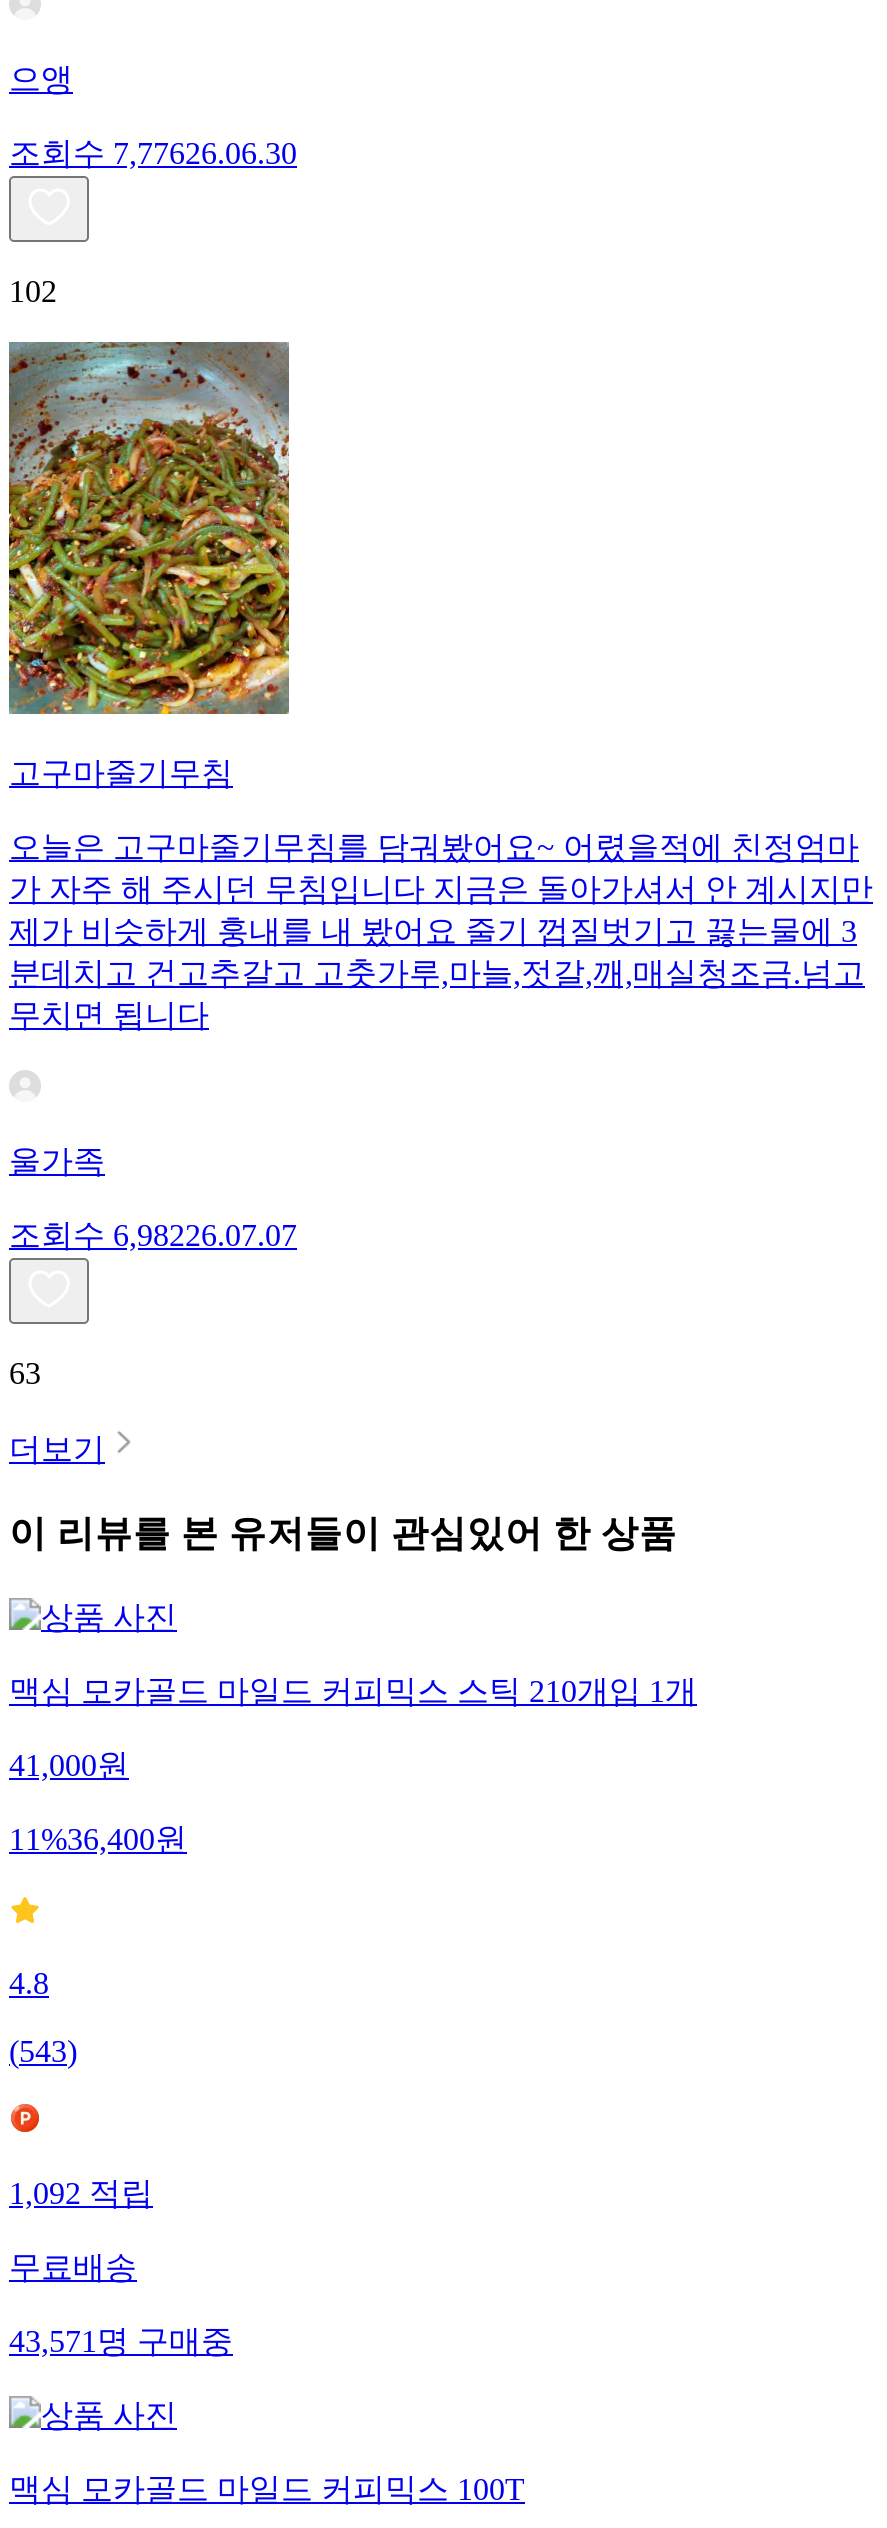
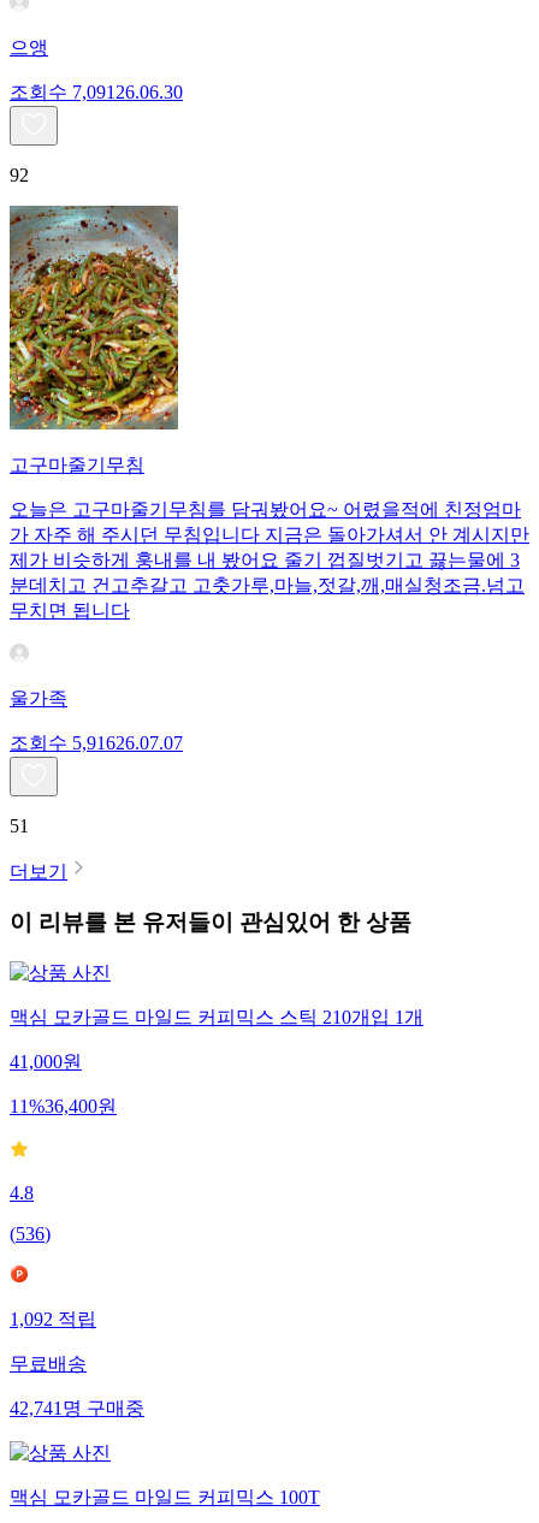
[9,135,297,169] 조회수 7,77626.06.30 -> [10,81,183,102] 조회수 7,09126.06.30
[9,273,57,307] 102 -> [10,164,29,185] 92
[9,1217,297,1251] 조회수 6,98226.07.07 -> [10,732,183,753] 조회수 5,91626.07.07
[9,1355,41,1389] 63 -> [10,815,29,836] 51
[9,2034,77,2068] (543) -> [10,1224,51,1244] (536)
[9,2324,233,2358] 43,571 명 구매중 -> [10,1398,144,1418] 42,741 명 구매중

